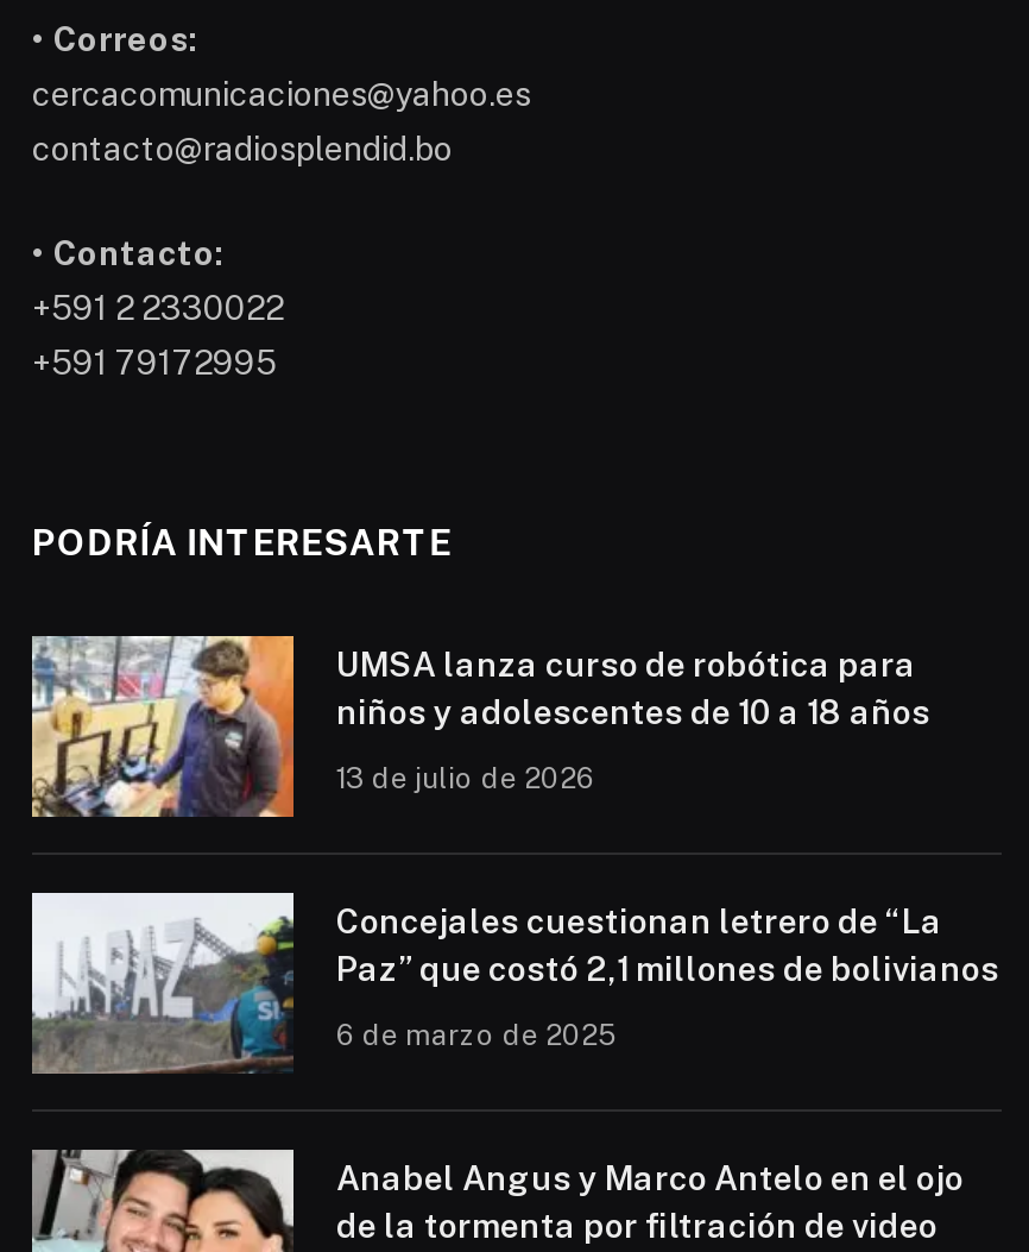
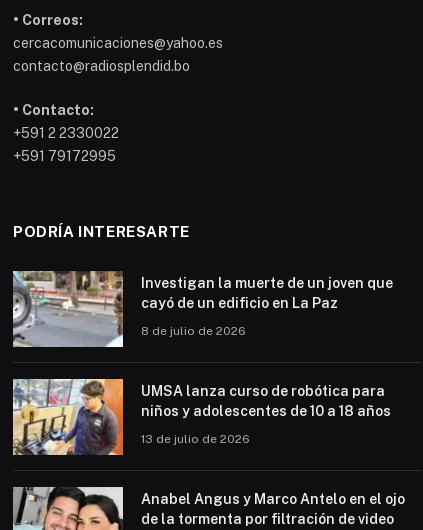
none -> [12,271,393,348] [image] | Investigan la muerte de un joven que | cayó de un edificio en La Paz | 8 de julio de 2026
moved [27,631,930,822] -> [11,377,391,457]: [image] | UMSA lanza curso de robótica para | niños y adolescentes de 10 a 18 años | 13 de julio de 2026
[32,891,999,1074] [image] | Concejales cuestionan letrero de “La | Paz” que costó 2,1 millones de bolivianos | 6 de marzo de 2025 -> none

